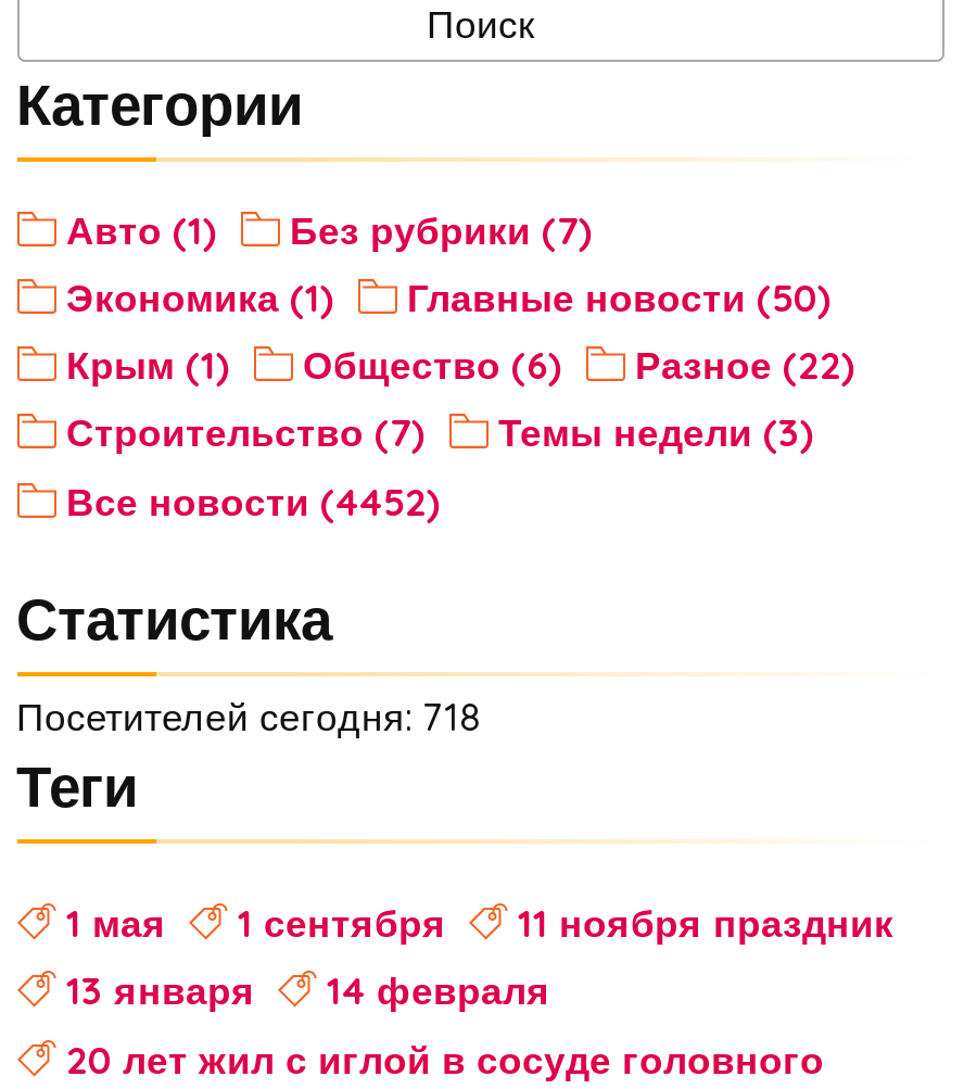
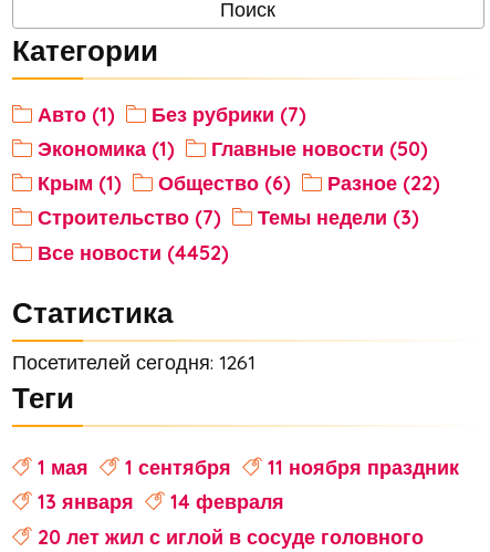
[16,693,479,740] Посетителей сегодня: 718 -> [12,350,255,374] Посетителей сегодня: 1261

